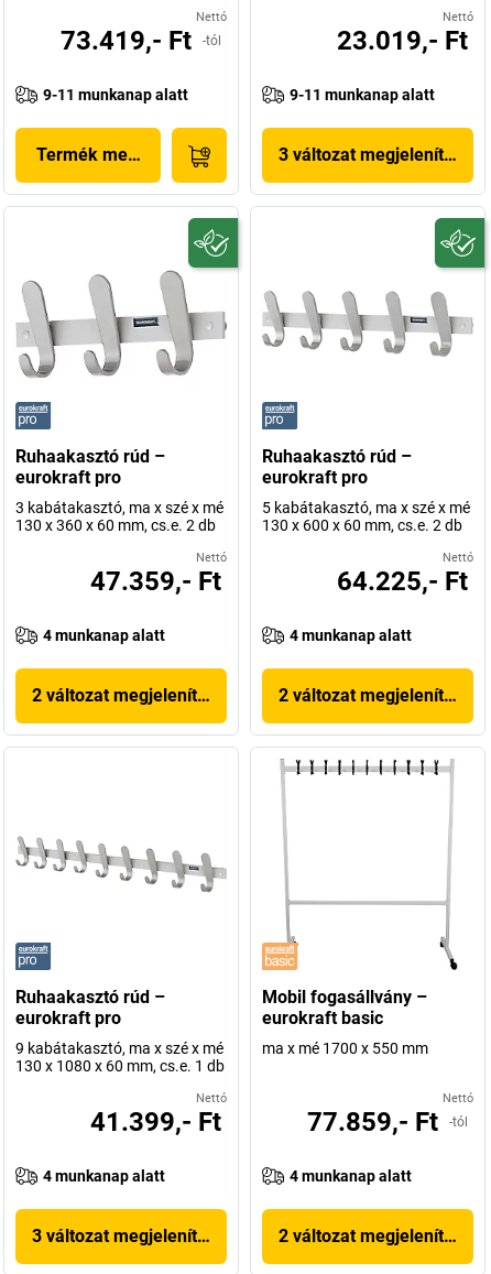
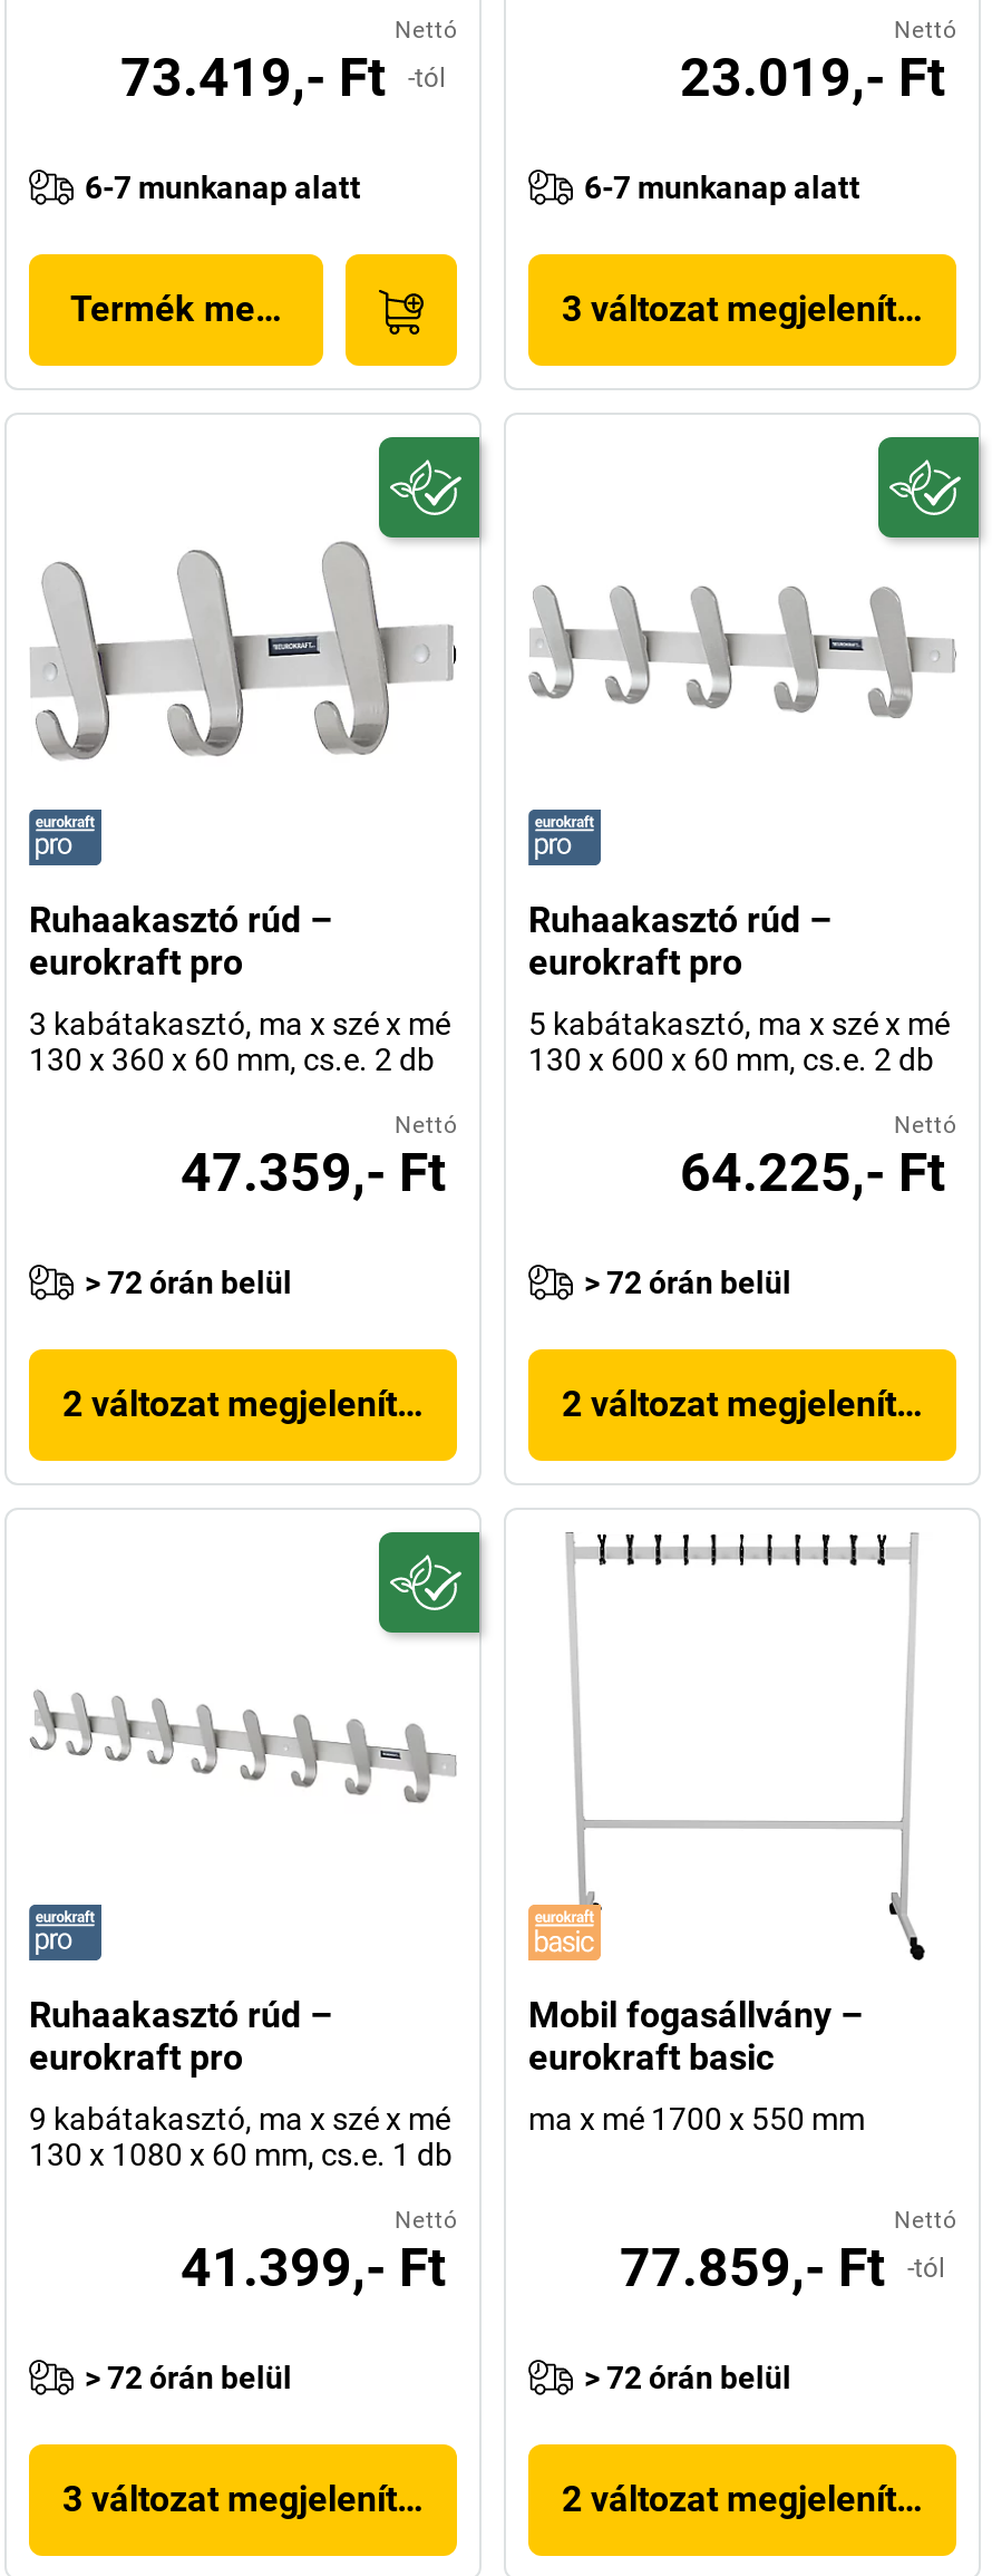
[43,86,188,104] 9-11 munkanap alatt -> [85,170,361,205] 6-7 munkanap alatt
[290,86,435,104] 9-11 munkanap alatt -> [584,170,860,205] 6-7 munkanap alatt
[43,627,165,644] 4 munkanap alatt -> [85,1265,292,1300] > 72 órán belül
[290,627,412,644] 4 munkanap alatt -> [584,1265,791,1300] > 72 órán belül
none -> [377,1530,484,1637] [image]
[43,1167,165,1185] 4 munkanap alatt -> [85,2360,292,2395] > 72 órán belül
[290,1167,412,1185] 4 munkanap alatt -> [584,2360,791,2395] > 72 órán belül

